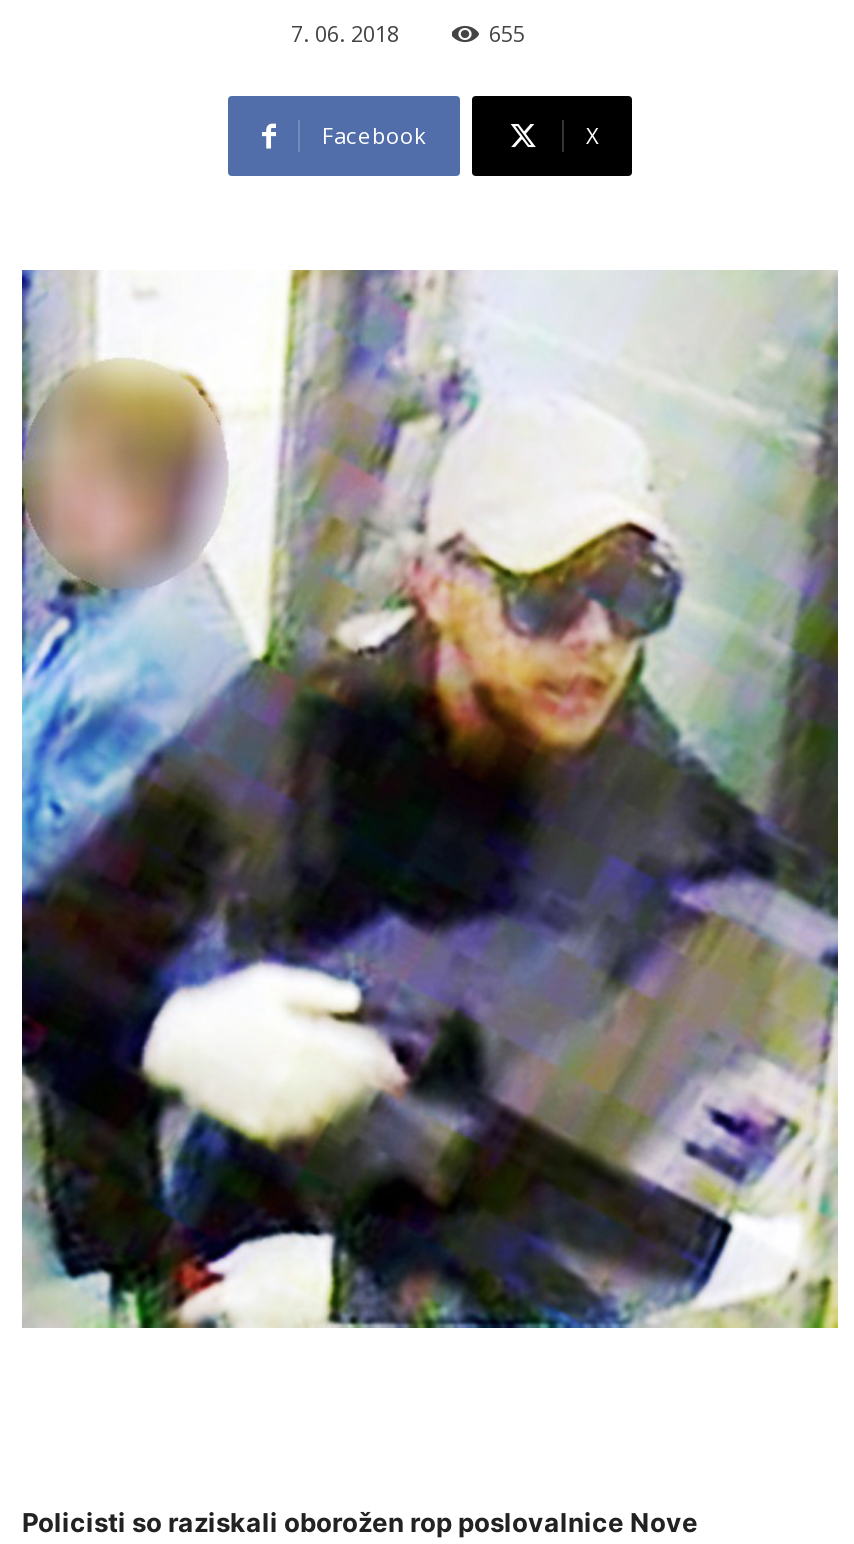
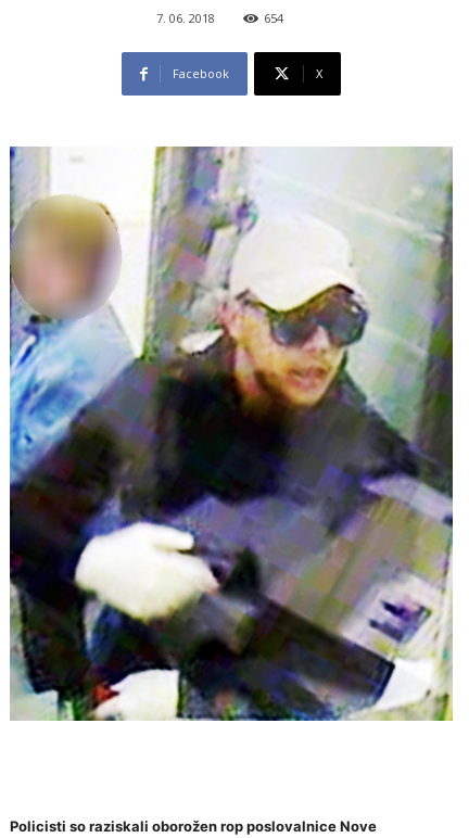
[489,18,525,48] 655 -> [263,10,283,26] 654

